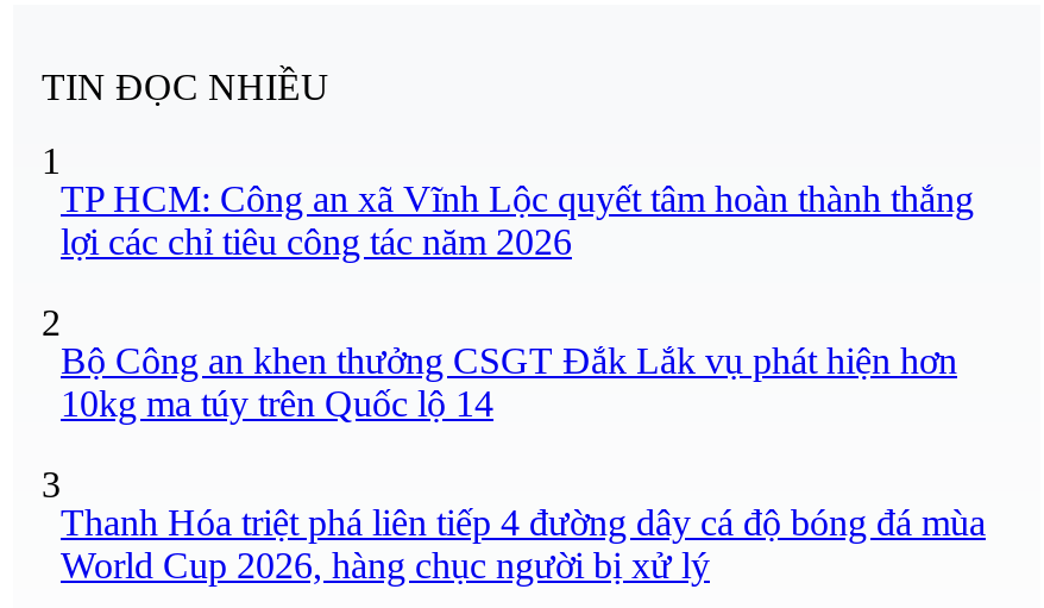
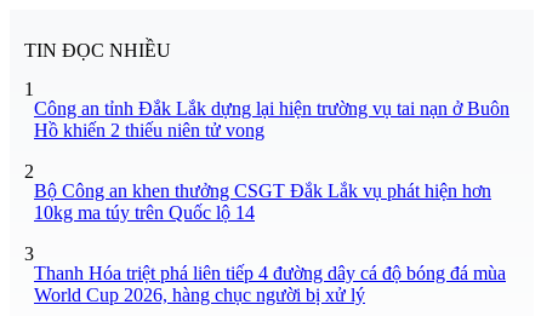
[61,179,974,262] TP HCM: Công an xã Vĩnh Lộc quyết tâm hoàn thành thắng | lợi các chỉ tiêu công tác năm 2026 -> [34,98,509,140] Công an tỉnh Đắk Lắk dựng lại hiện trường vụ tai nạn ở Buôn | Hồ khiến 2 thiếu niên tử vong

